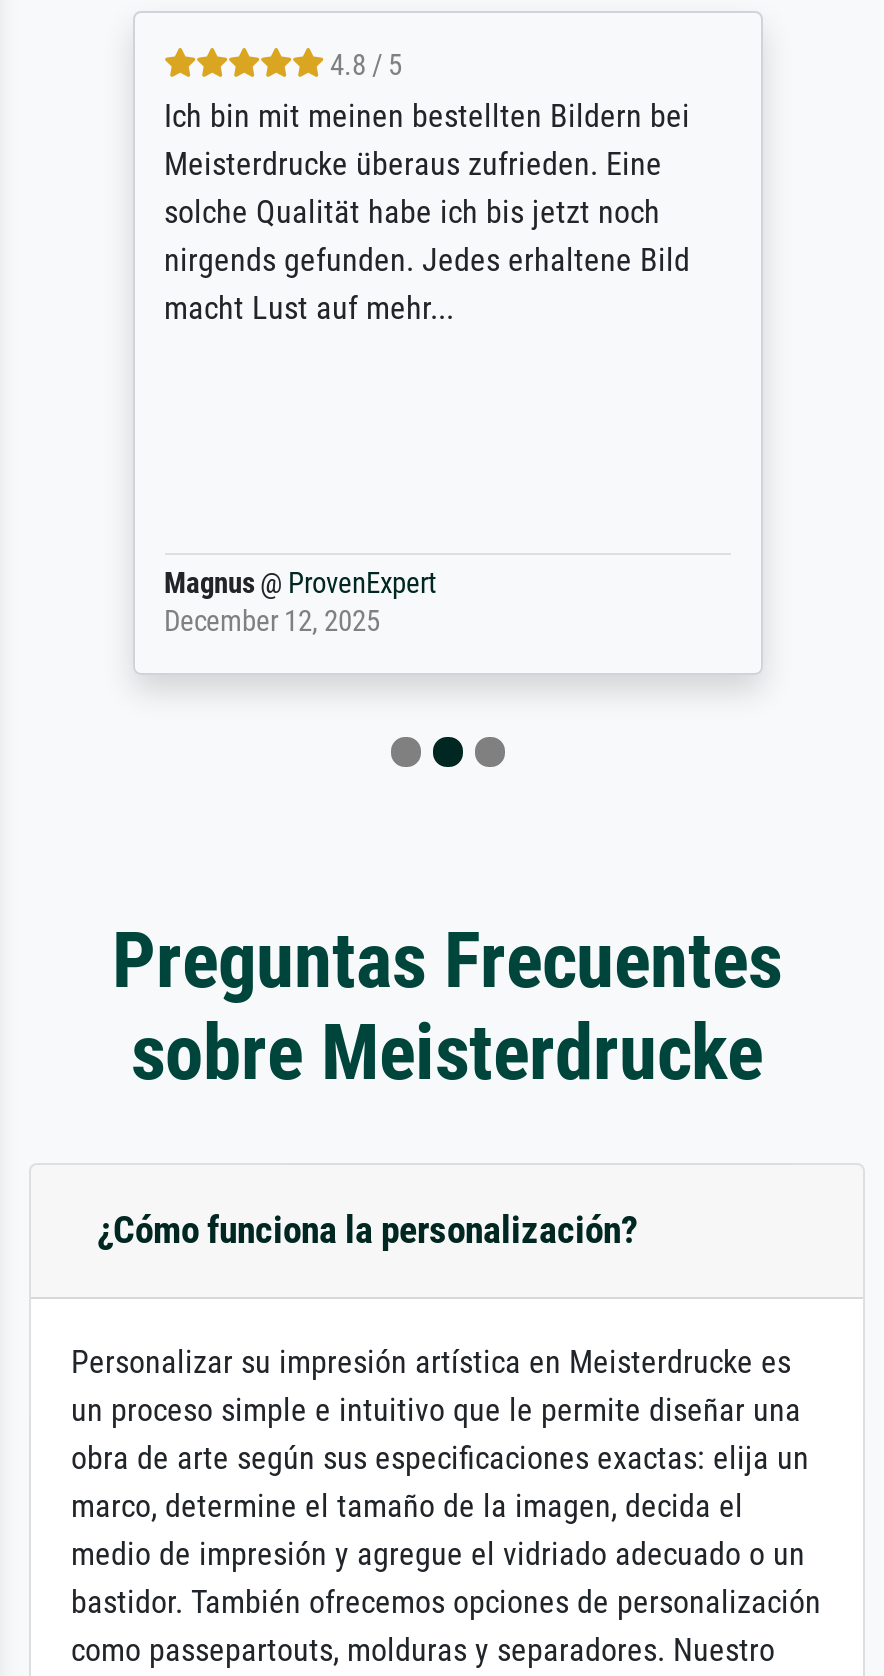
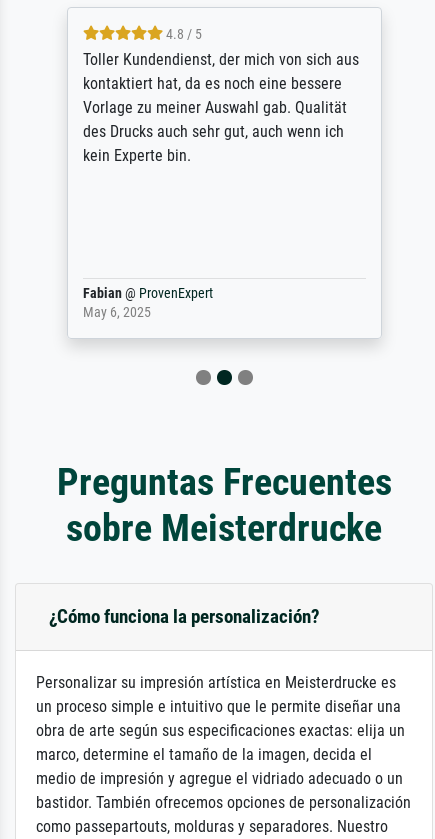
[164,97,690,327] Ich bin mit meinen bestellten Bildern bei | Meisterdrucke überaus zufrieden. Eine | solche Qualität habe ich bis jetzt noch | nirgends gefunden. Jedes erhaltene Bild | macht Lust auf mehr... -> [82,50,358,165] Toller Kundendienst, der mich von sich aus | kontaktiert hat, da es noch eine bessere | Vorlage zu meiner Auswahl gab. Qualität | des Drucks auch sehr gut, auch wenn ich | kein Experte bin.
[164,567,436,639] Magnus @ ProvenExpert | December 12, 2025 -> [82,285,212,321] Fabian @ ProvenExpert | May 6, 2025

